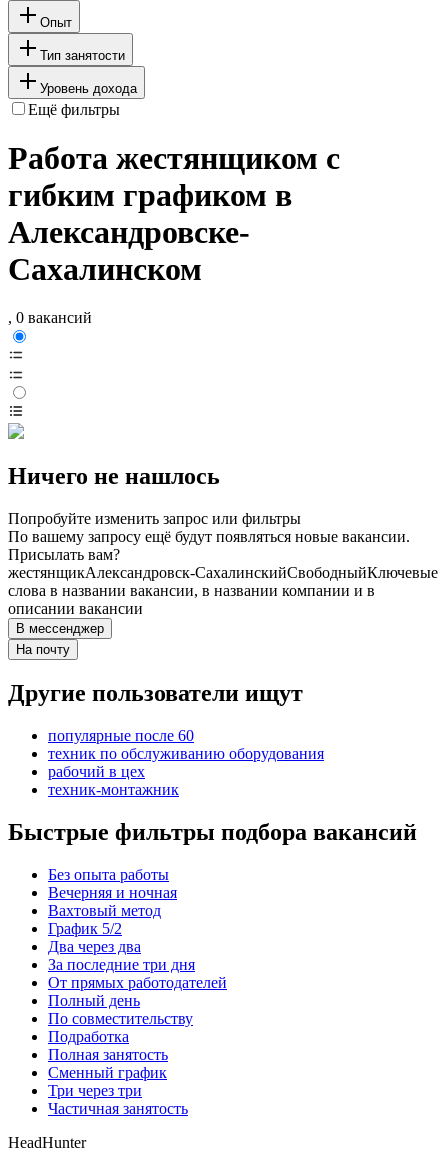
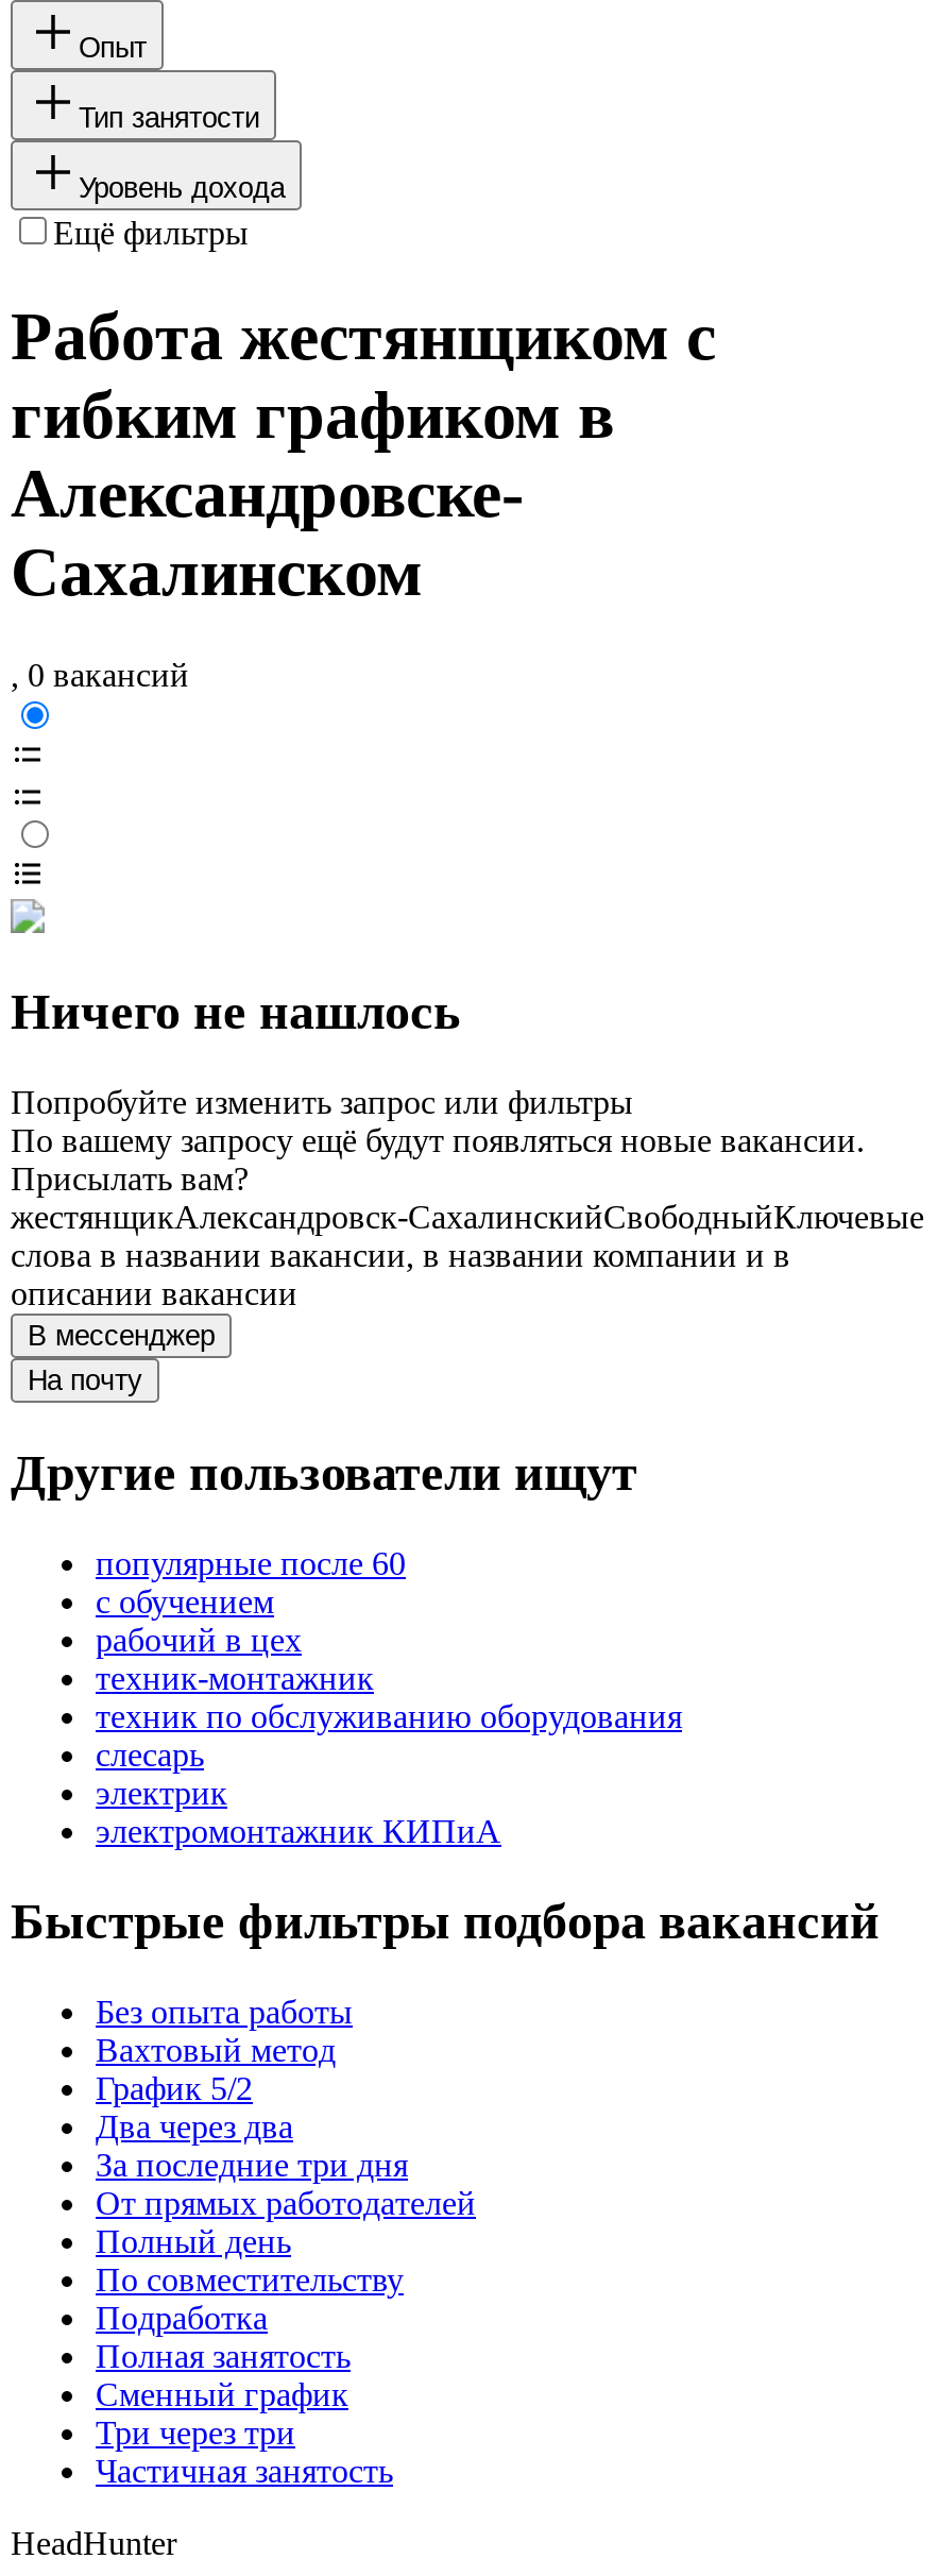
moved [48,745,324,762] -> [96,1698,682,1735]: техник по обслуживанию оборудования
none -> [96,1584,274,1620] с обучением
none -> [96,1737,501,1849] слесарь | электрик | электромонтажник КИПиА
moved [8,819,417,883] -> [11,1894,880,2030]: Быстрые фильтры подбора вакансий | Без опыта работы
[48,884,177,901] Вечерняя и ночная -> none

